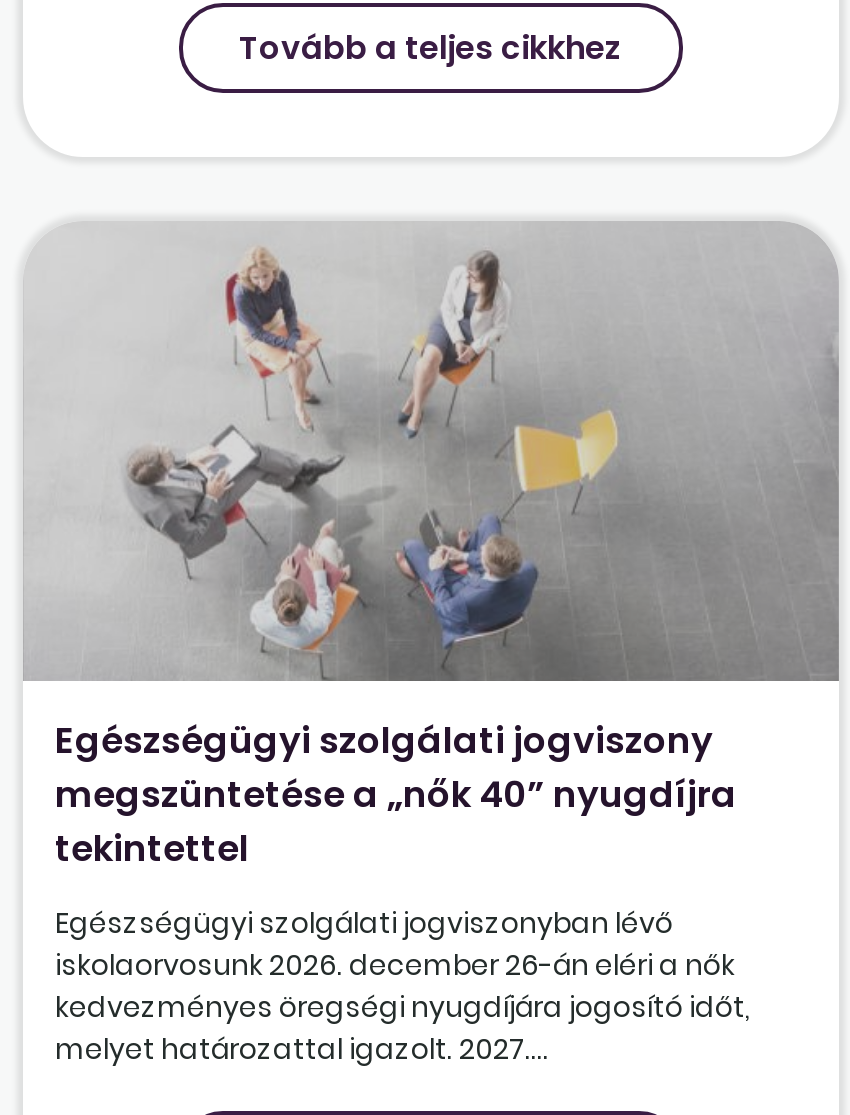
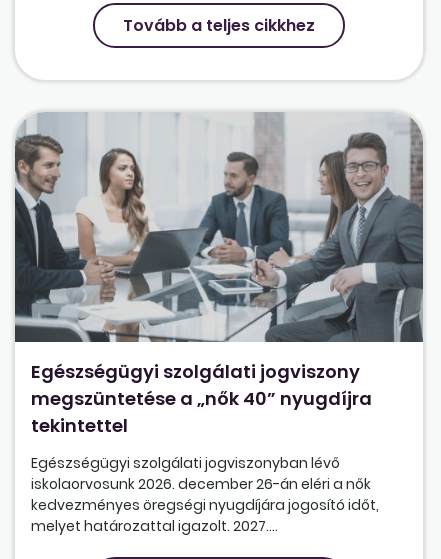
[23,223,839,683] [image] -> [14,113,423,342] [image]

